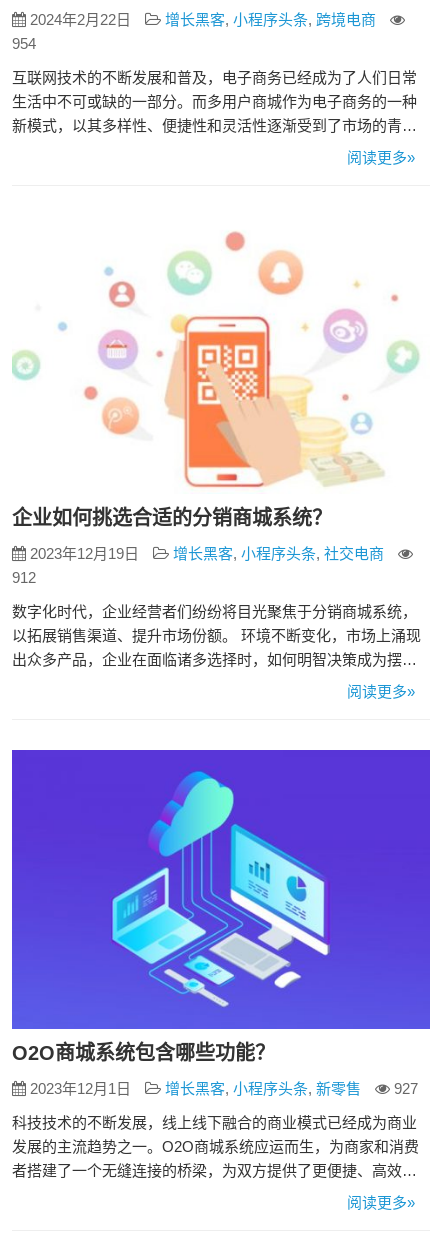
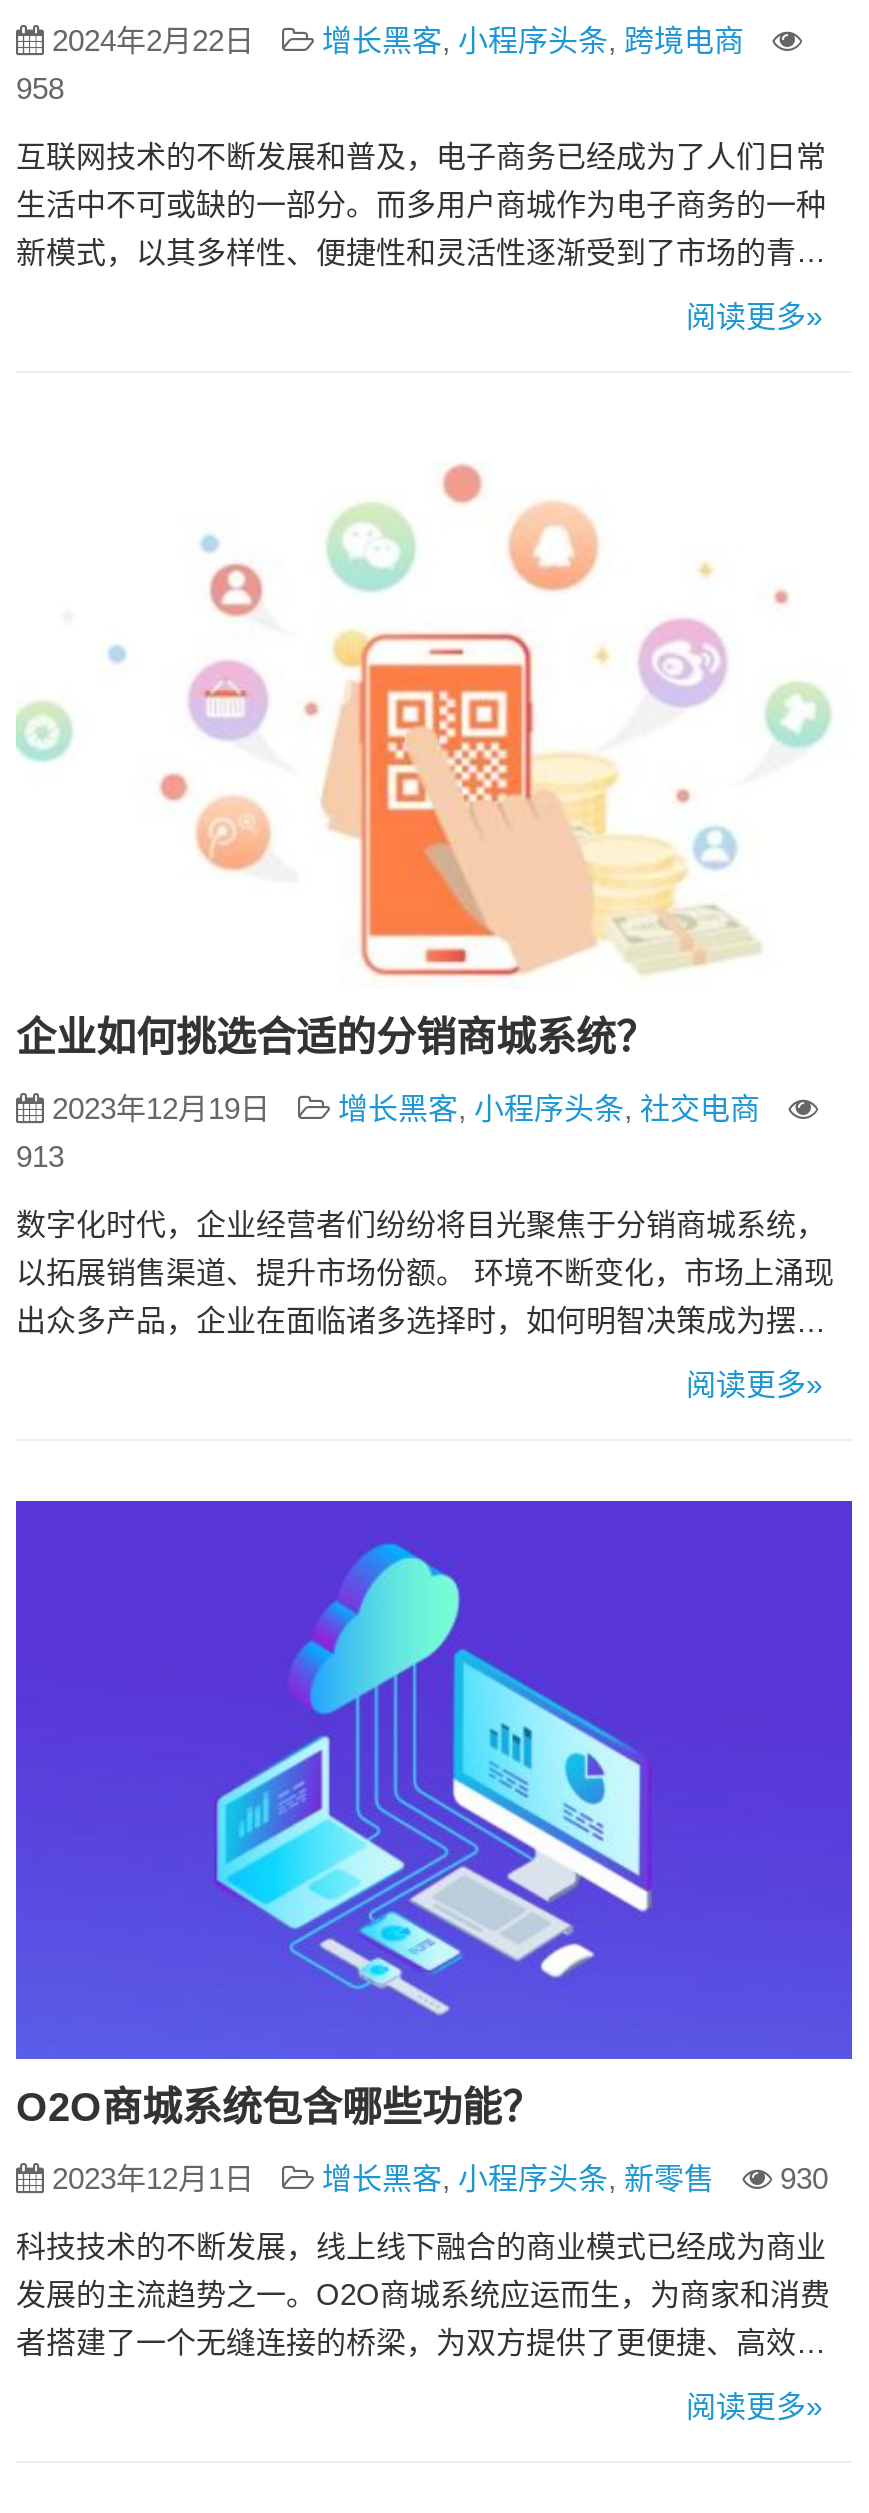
[12,35,36,52] 954 -> [16,70,64,104] 958
[12,569,36,586] 912 -> [16,1139,64,1173] 913
[26,1080,418,1097] 2023年12月1日 增长黑客,小程序头条,新零售 927 -> [44,2161,828,2195] 2023年12月1日 增长黑客,小程序头条,新零售 930

